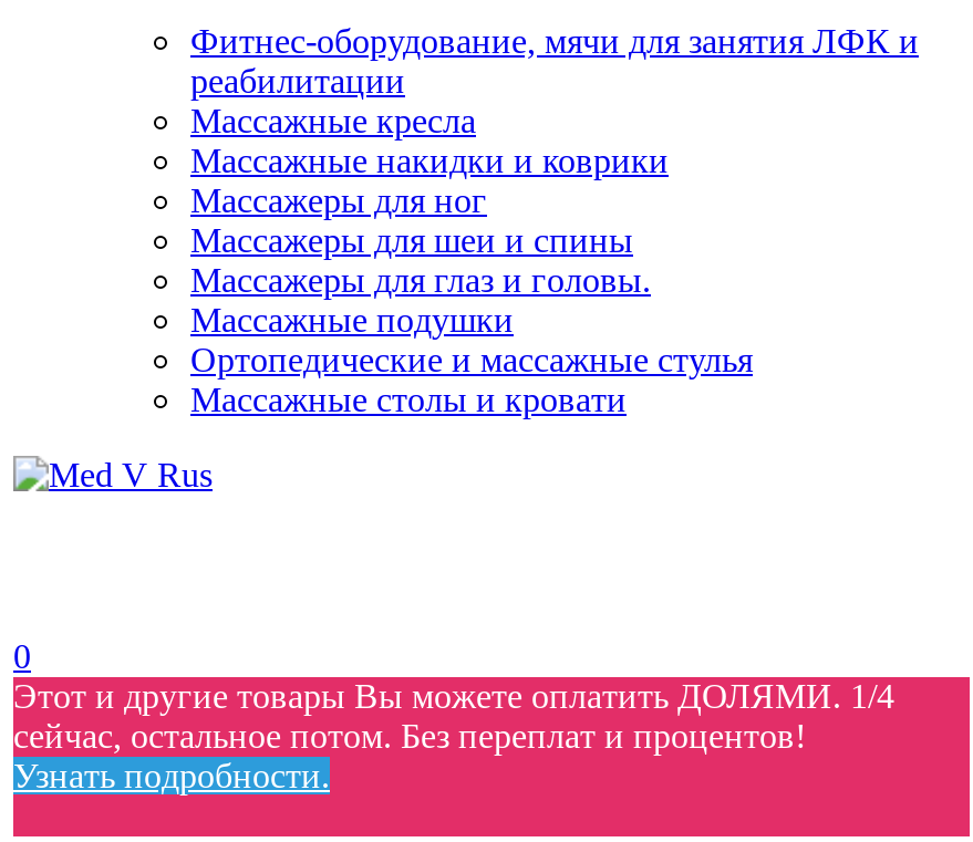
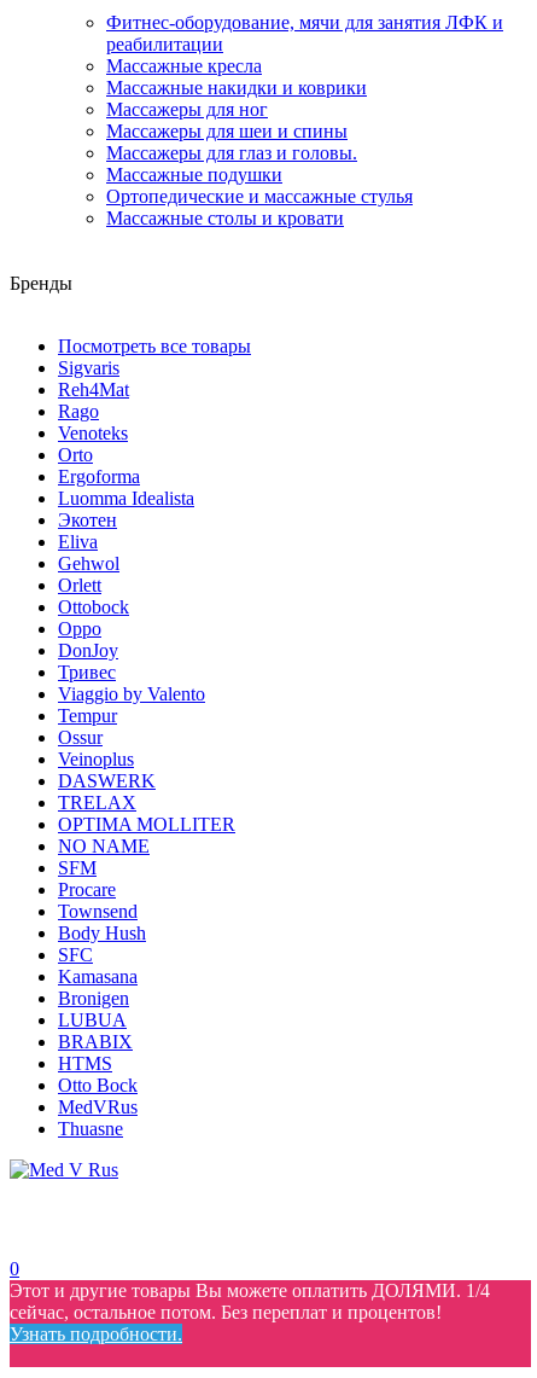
none -> [10,273,251,1139] Бренды | Посмотреть все товары | Sigvaris | Reh4Mat | Rago | Venoteks | Orto | Ergoforma | Luomma Idealista | Экотен | Eliva | Gehwol | Orlett | Ottobock | Oppo | DonJoy | Тривес | Viaggio by Valento | Tempur | Ossur | Veinoplus | DASWERK | TRELAX | OPTIMA MOLLITER | NO NAME | SFM | Procare | Townsend | Body Hush | SFC | Kamasana | Bronigen | LUBUA | BRABIX | HTMS | Otto Bock | MedVRus | Thuasne

